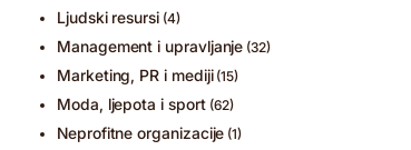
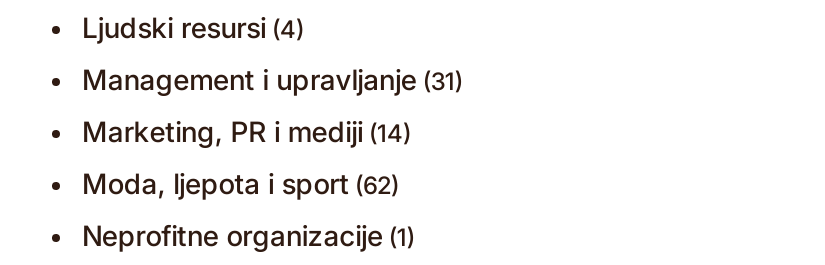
[57,37,271,56] Management i upravljanje (32) -> [82,62,463,96] Management i upravljanje (31)
[57,66,239,84] Marketing, PR i mediji (15) -> [82,114,411,148] Marketing, PR i mediji (14)

